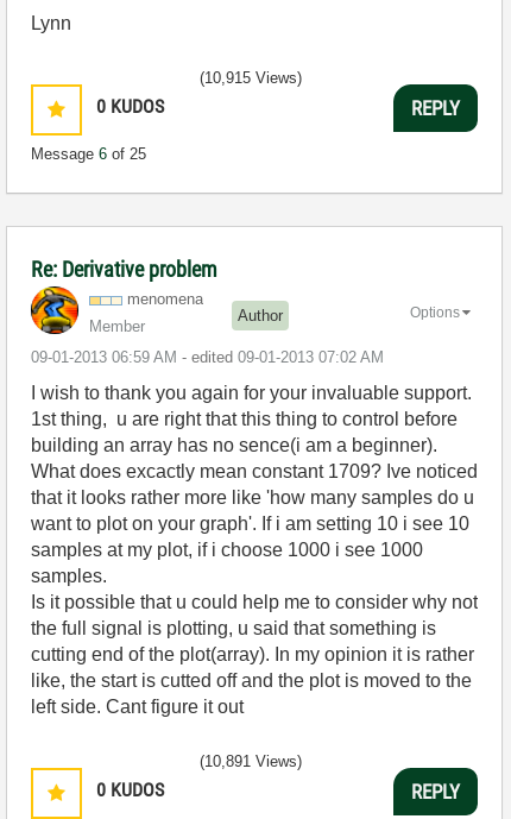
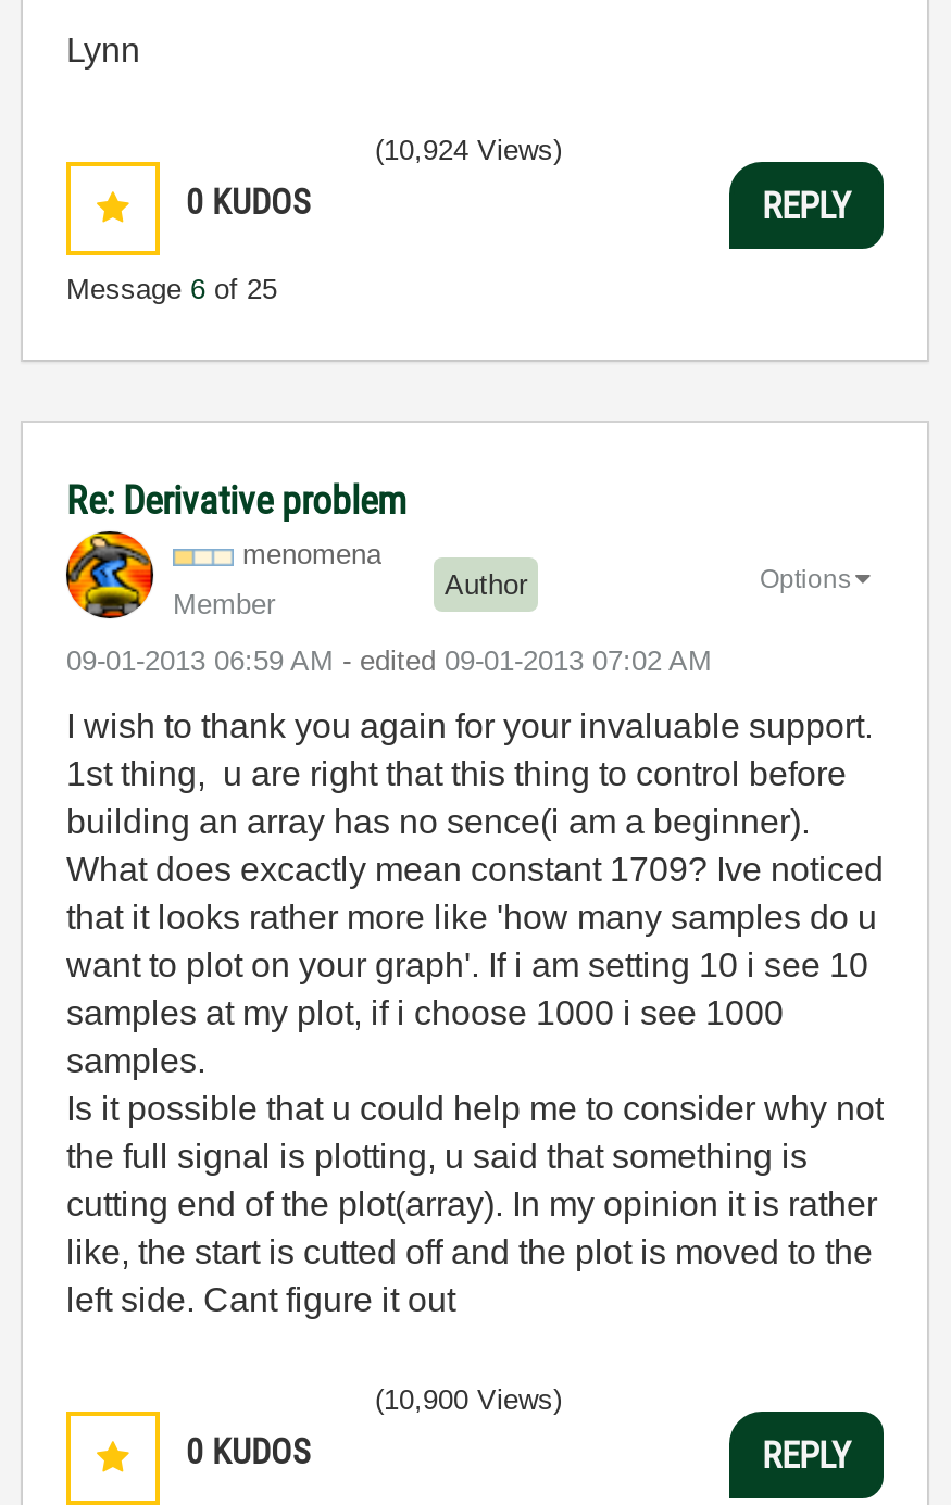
[200,69,302,87] (10,915 Views) -> [375,135,562,167] (10,924 Views)
[200,753,302,771] (10,891 Views) -> [375,1384,562,1417] (10,900 Views)

